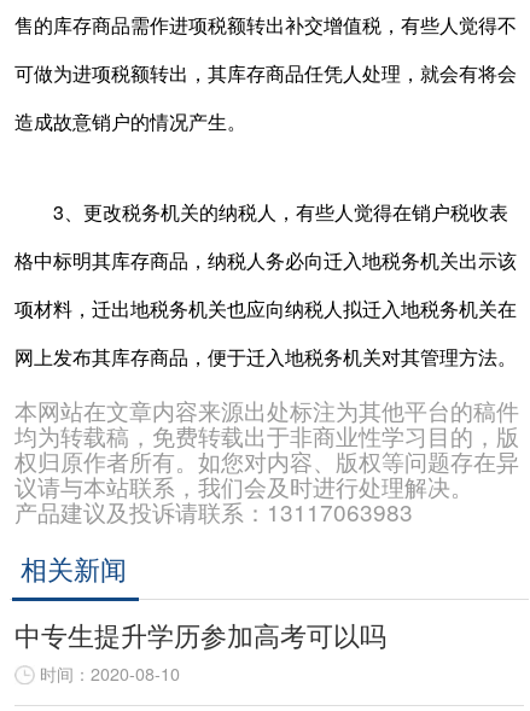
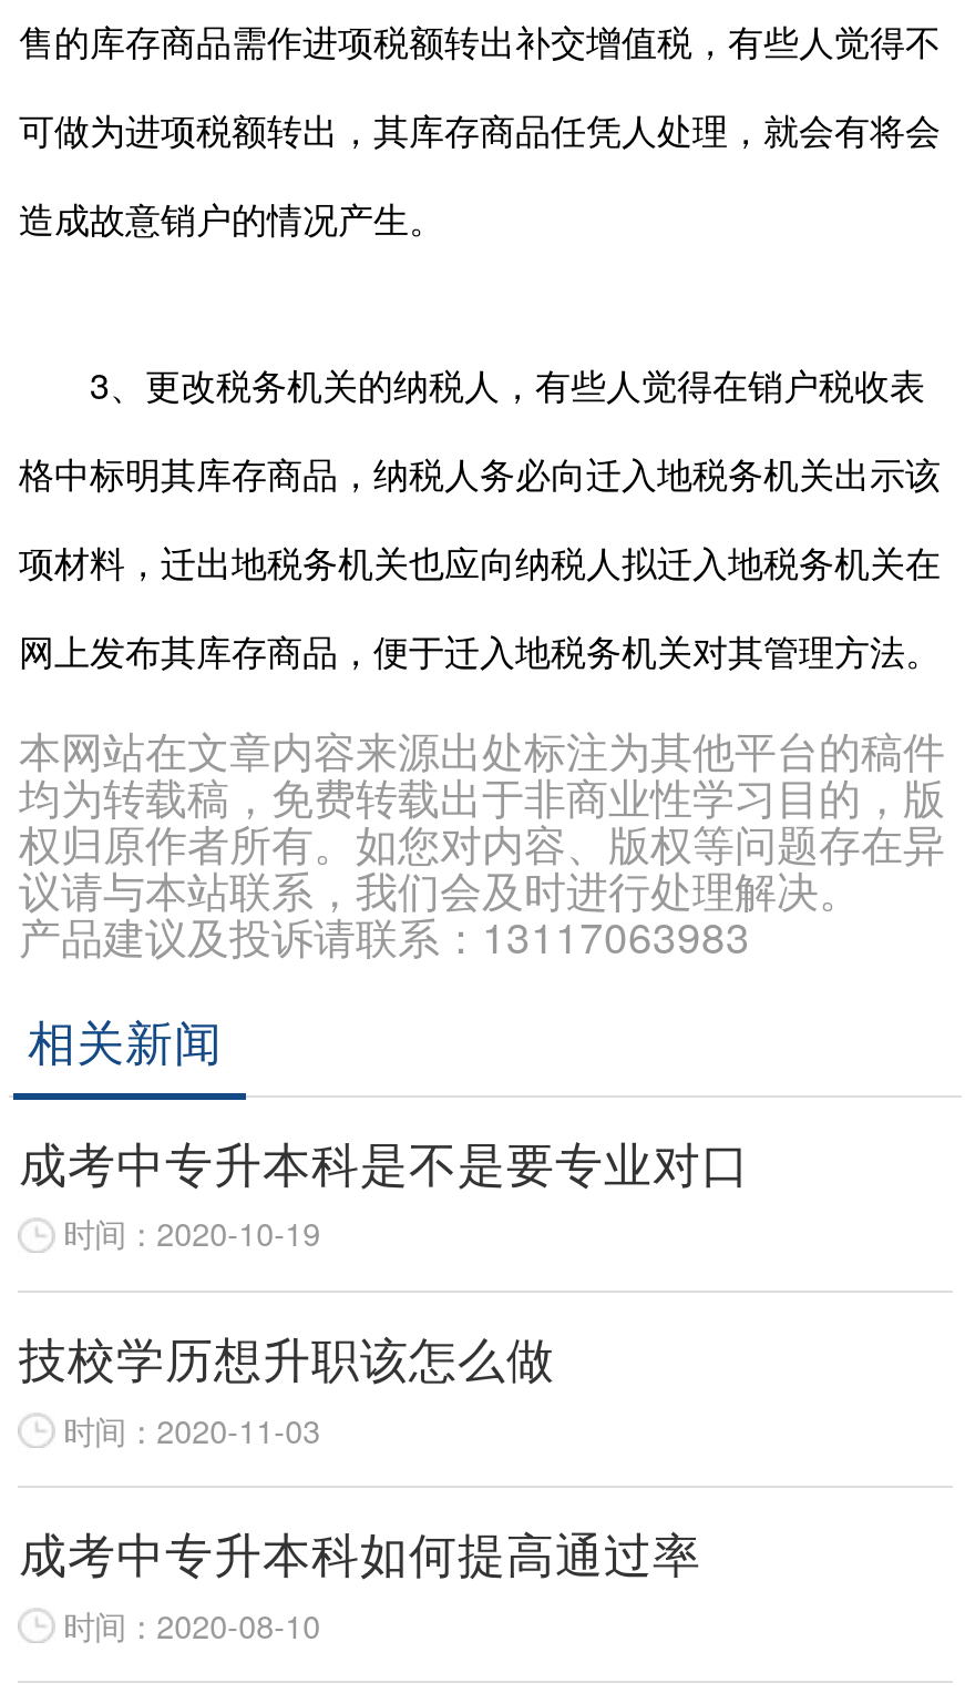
[15,616,387,653] 中专生提升学历参加高考可以吗 -> [19,1127,750,1586] 成考中专升本科是不是要专业对口 | 时间：2020-10-19 | 技校学历想升职该怎么做 | 时间：2020-11-03 | 成考中专升本科如何提高通过率

